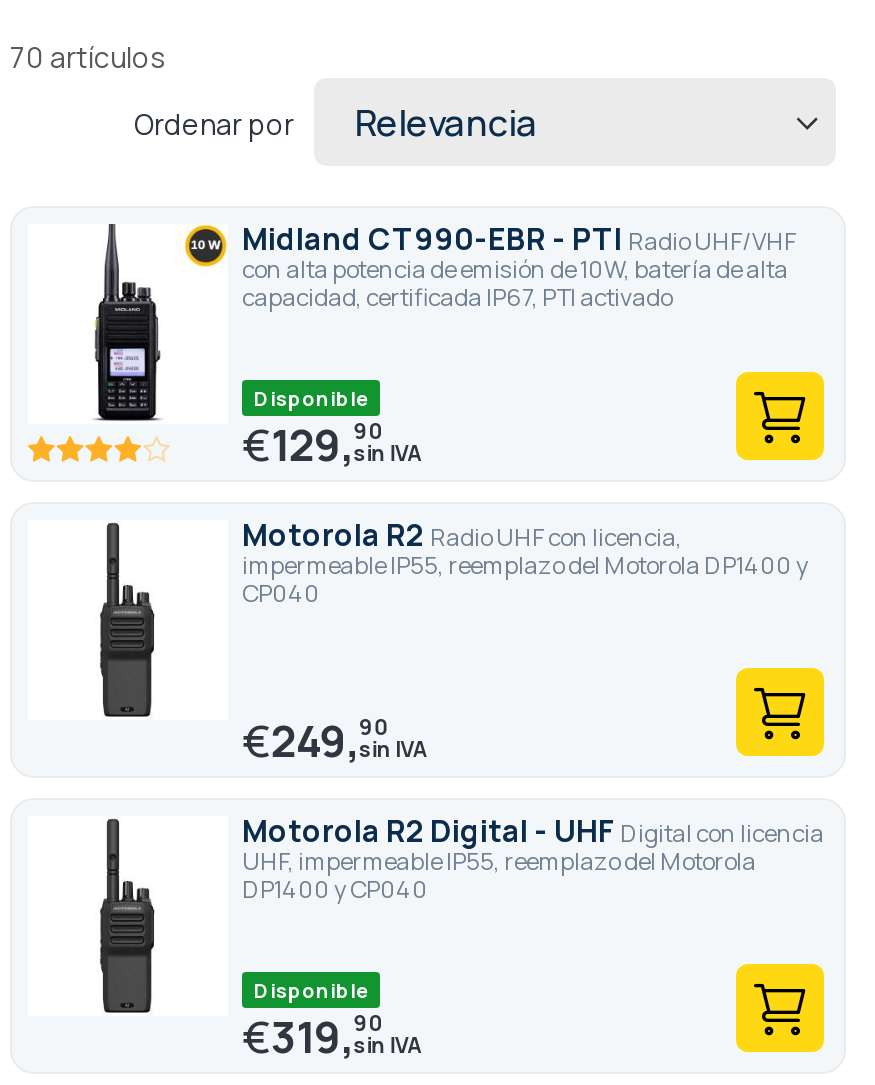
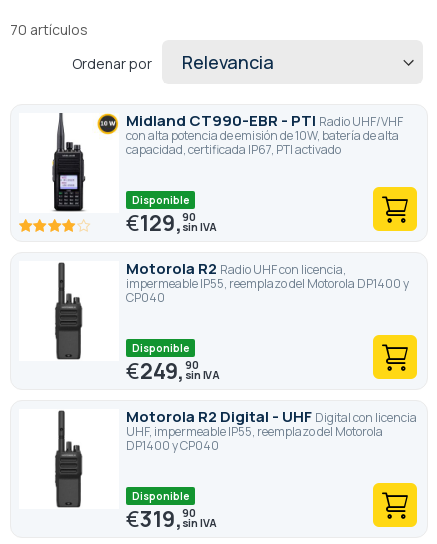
none -> [132,341,189,355] Disponible

